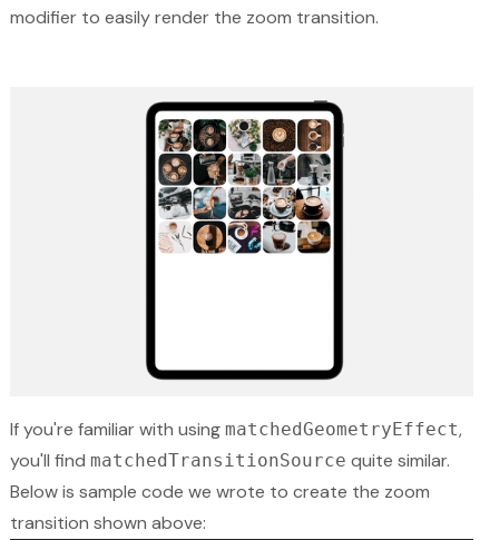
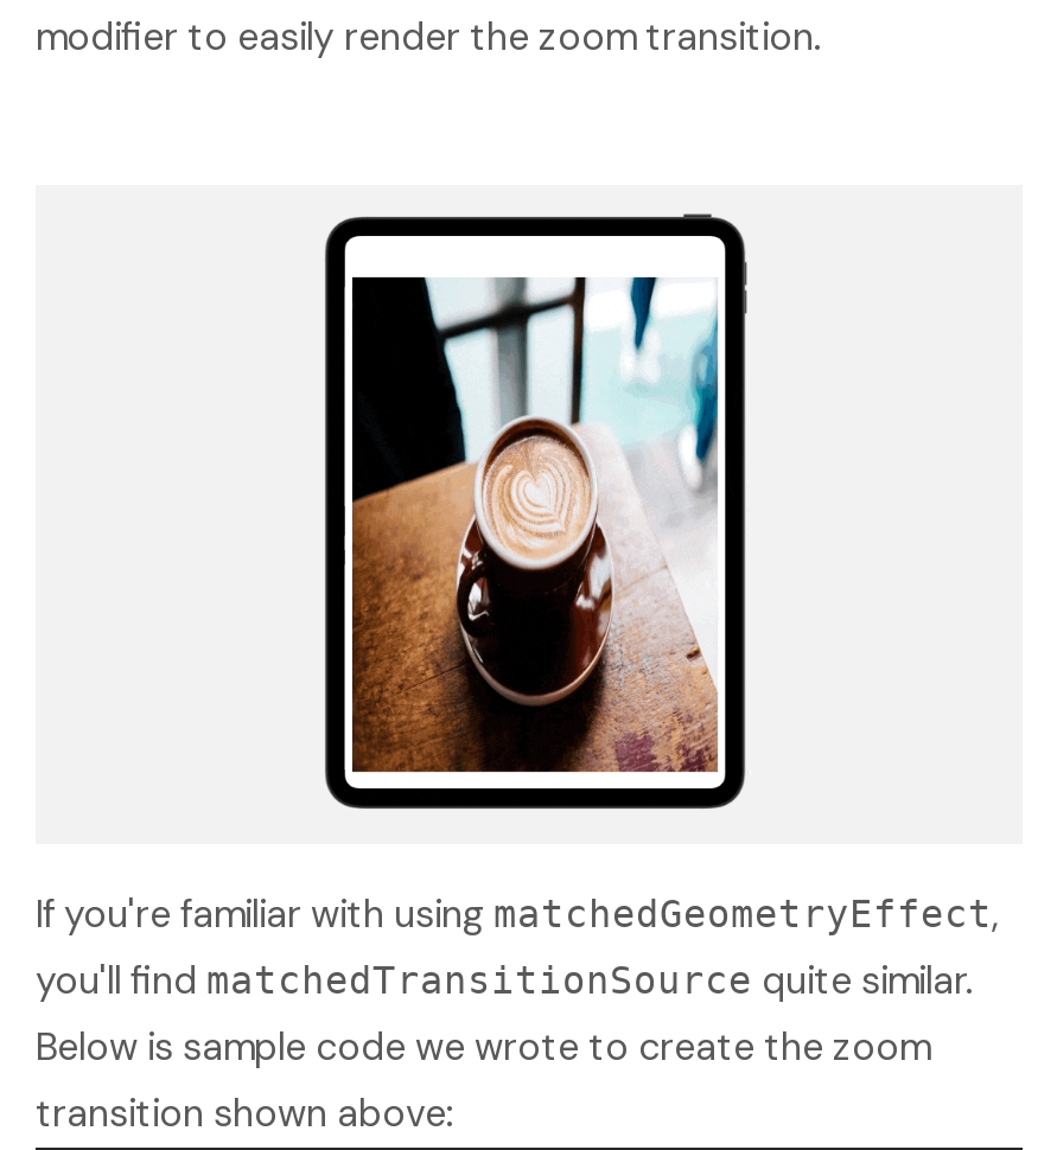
[157,118,332,363] [image] -> [349,254,721,775] [image]

